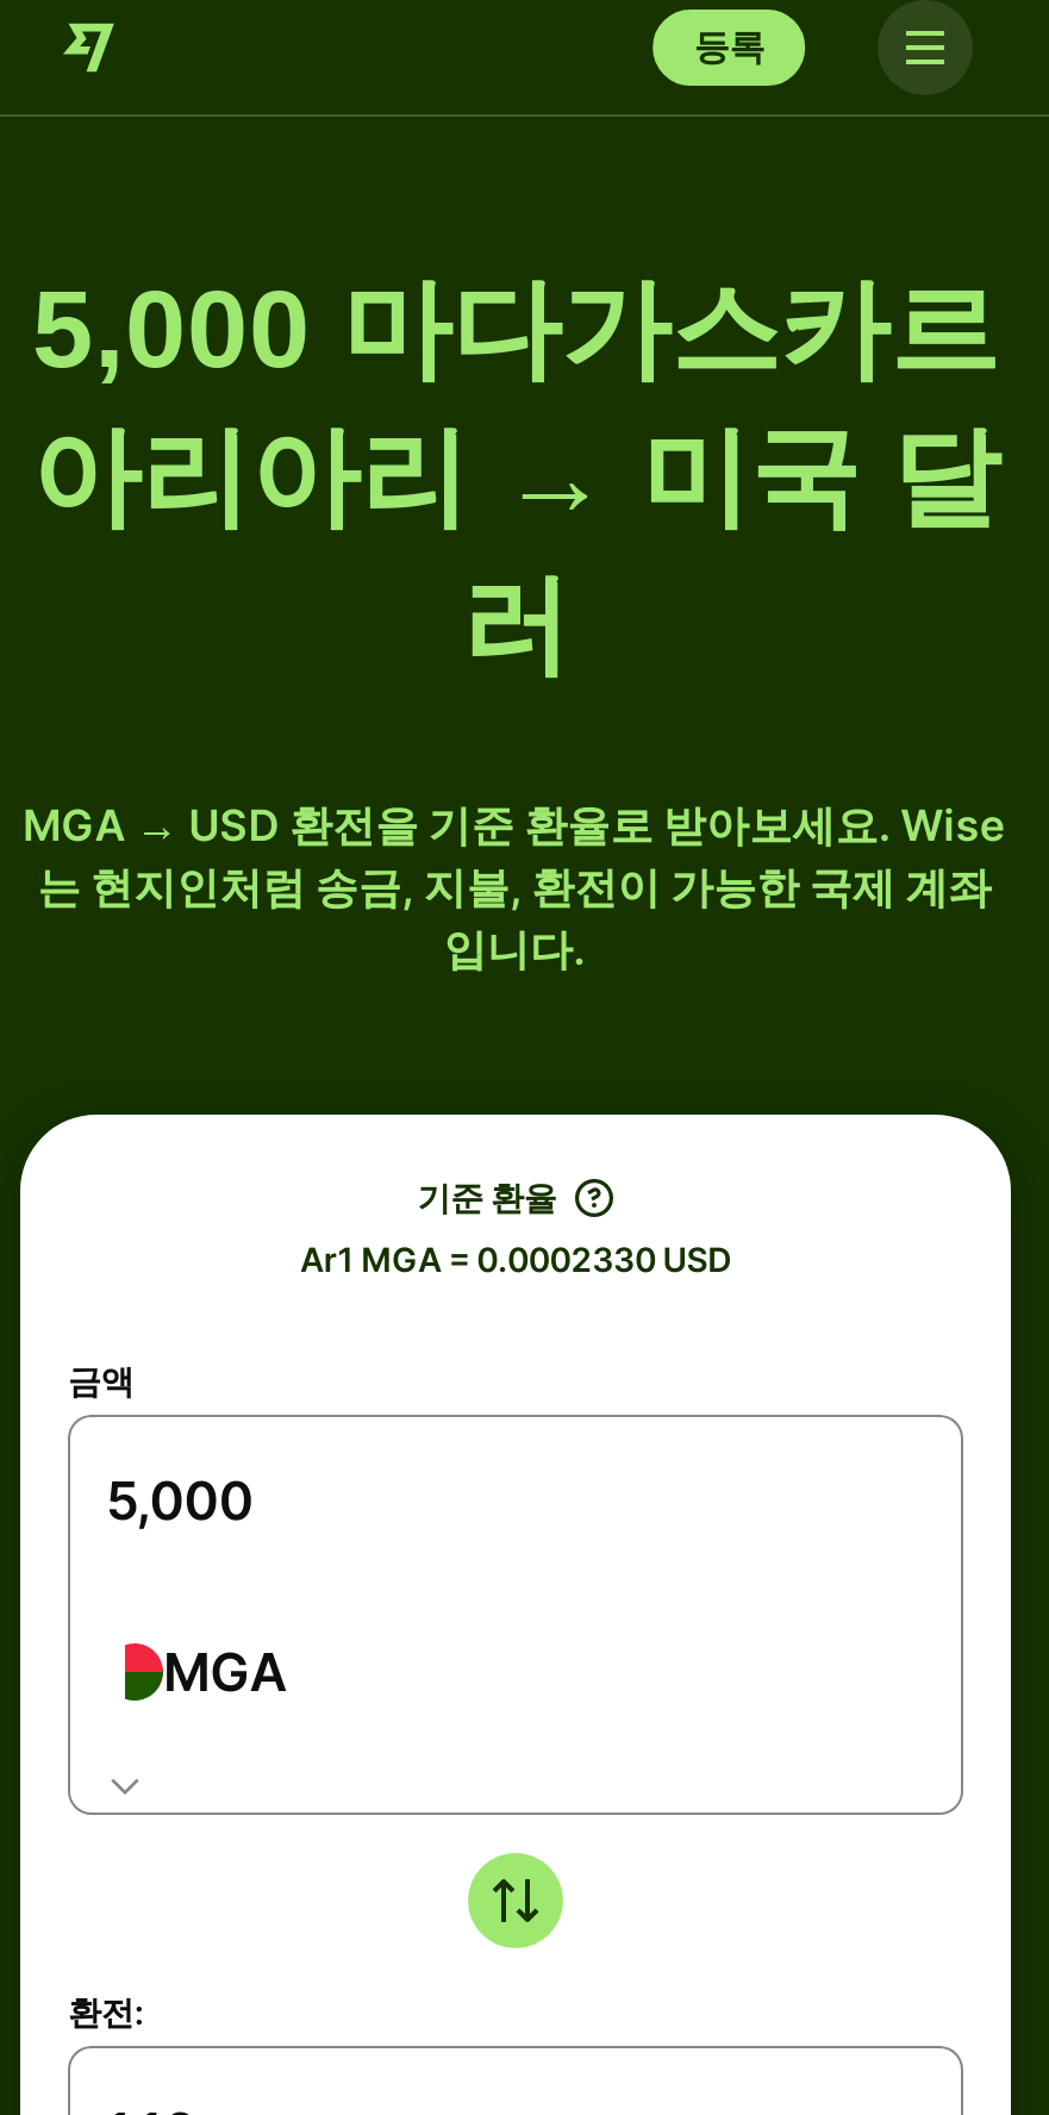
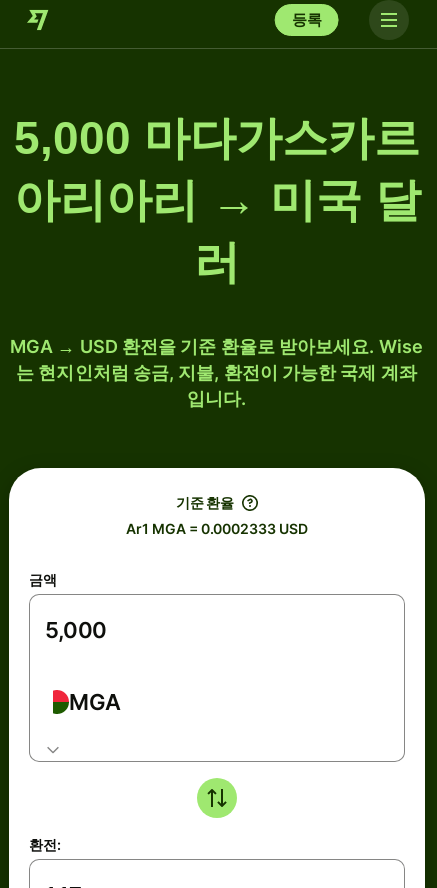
[300,1239,731,1279] Ar1 MGA = 0.0002330 USD -> [126,520,307,537] Ar1 MGA = 0.0002333 USD

